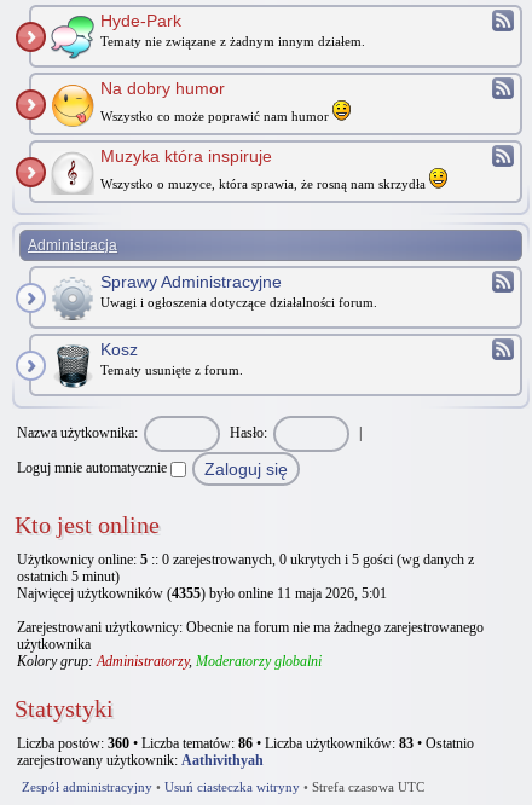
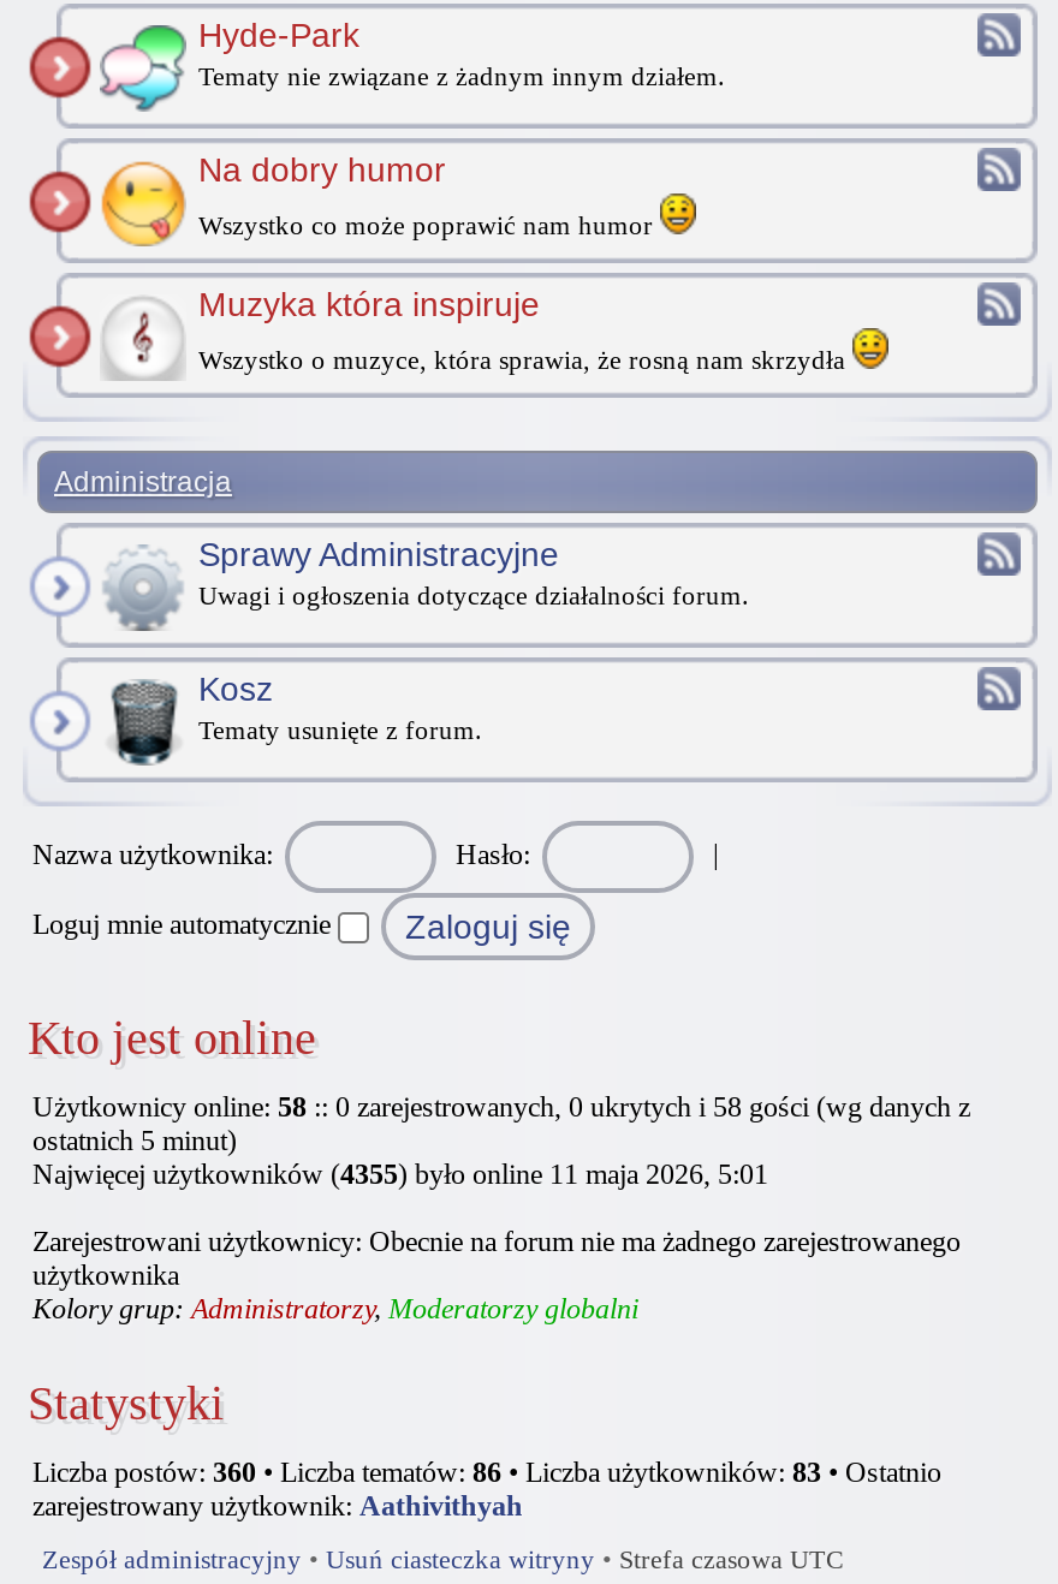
[17,551,474,568] Użytkownicy online: 5:: 0 zarejestrowanych, 0 ukrytych i 5 gości (wg danych z -> [32,1090,970,1124] Użytkownicy online: 58:: 0 zarejestrowanych, 0 ukrytych i 58 gości (wg danych z

